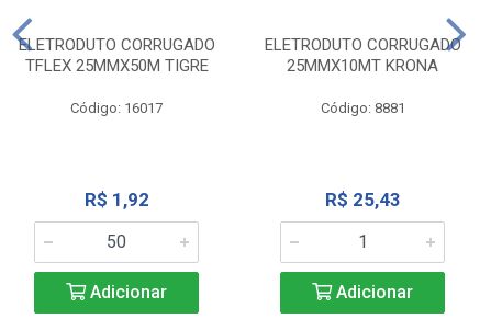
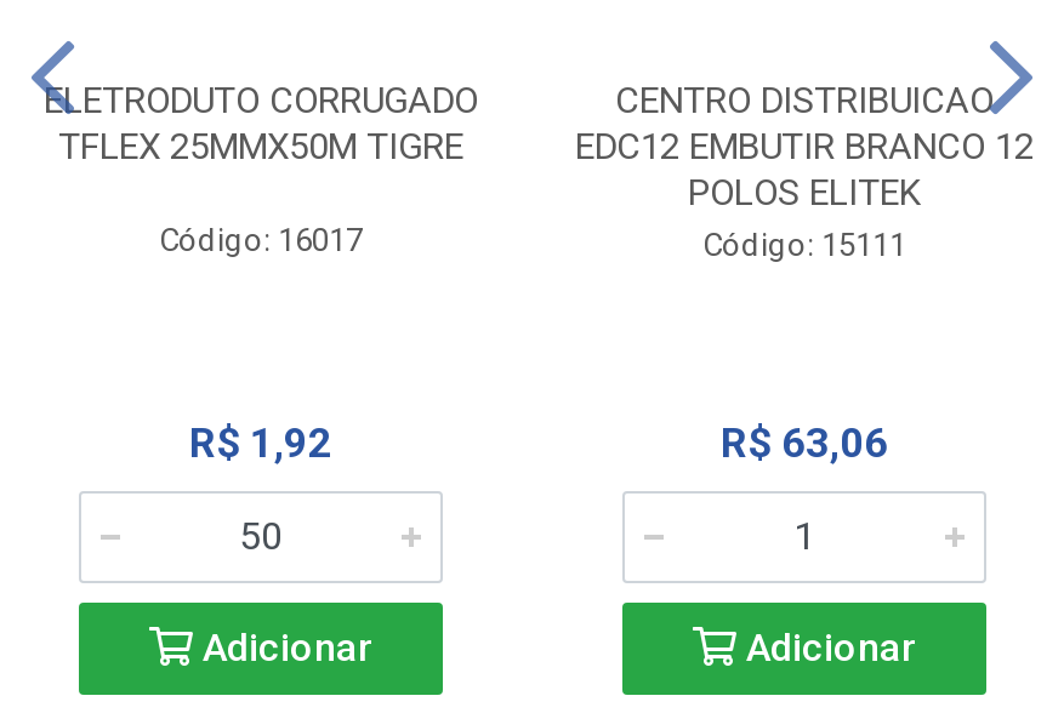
[264,35,461,116] ELETRODUTO CORRUGADO | 25MMX10MT KRONA | Código: 8881 -> [575,78,1034,262] CENTRO DISTRIBUICAO | EDC12 EMBUTIR BRANCO 12 | POLOS ELITEK | Código: 15111
[325,188,400,210] R$ 25,43 -> [721,418,888,466] R$ 63,06

